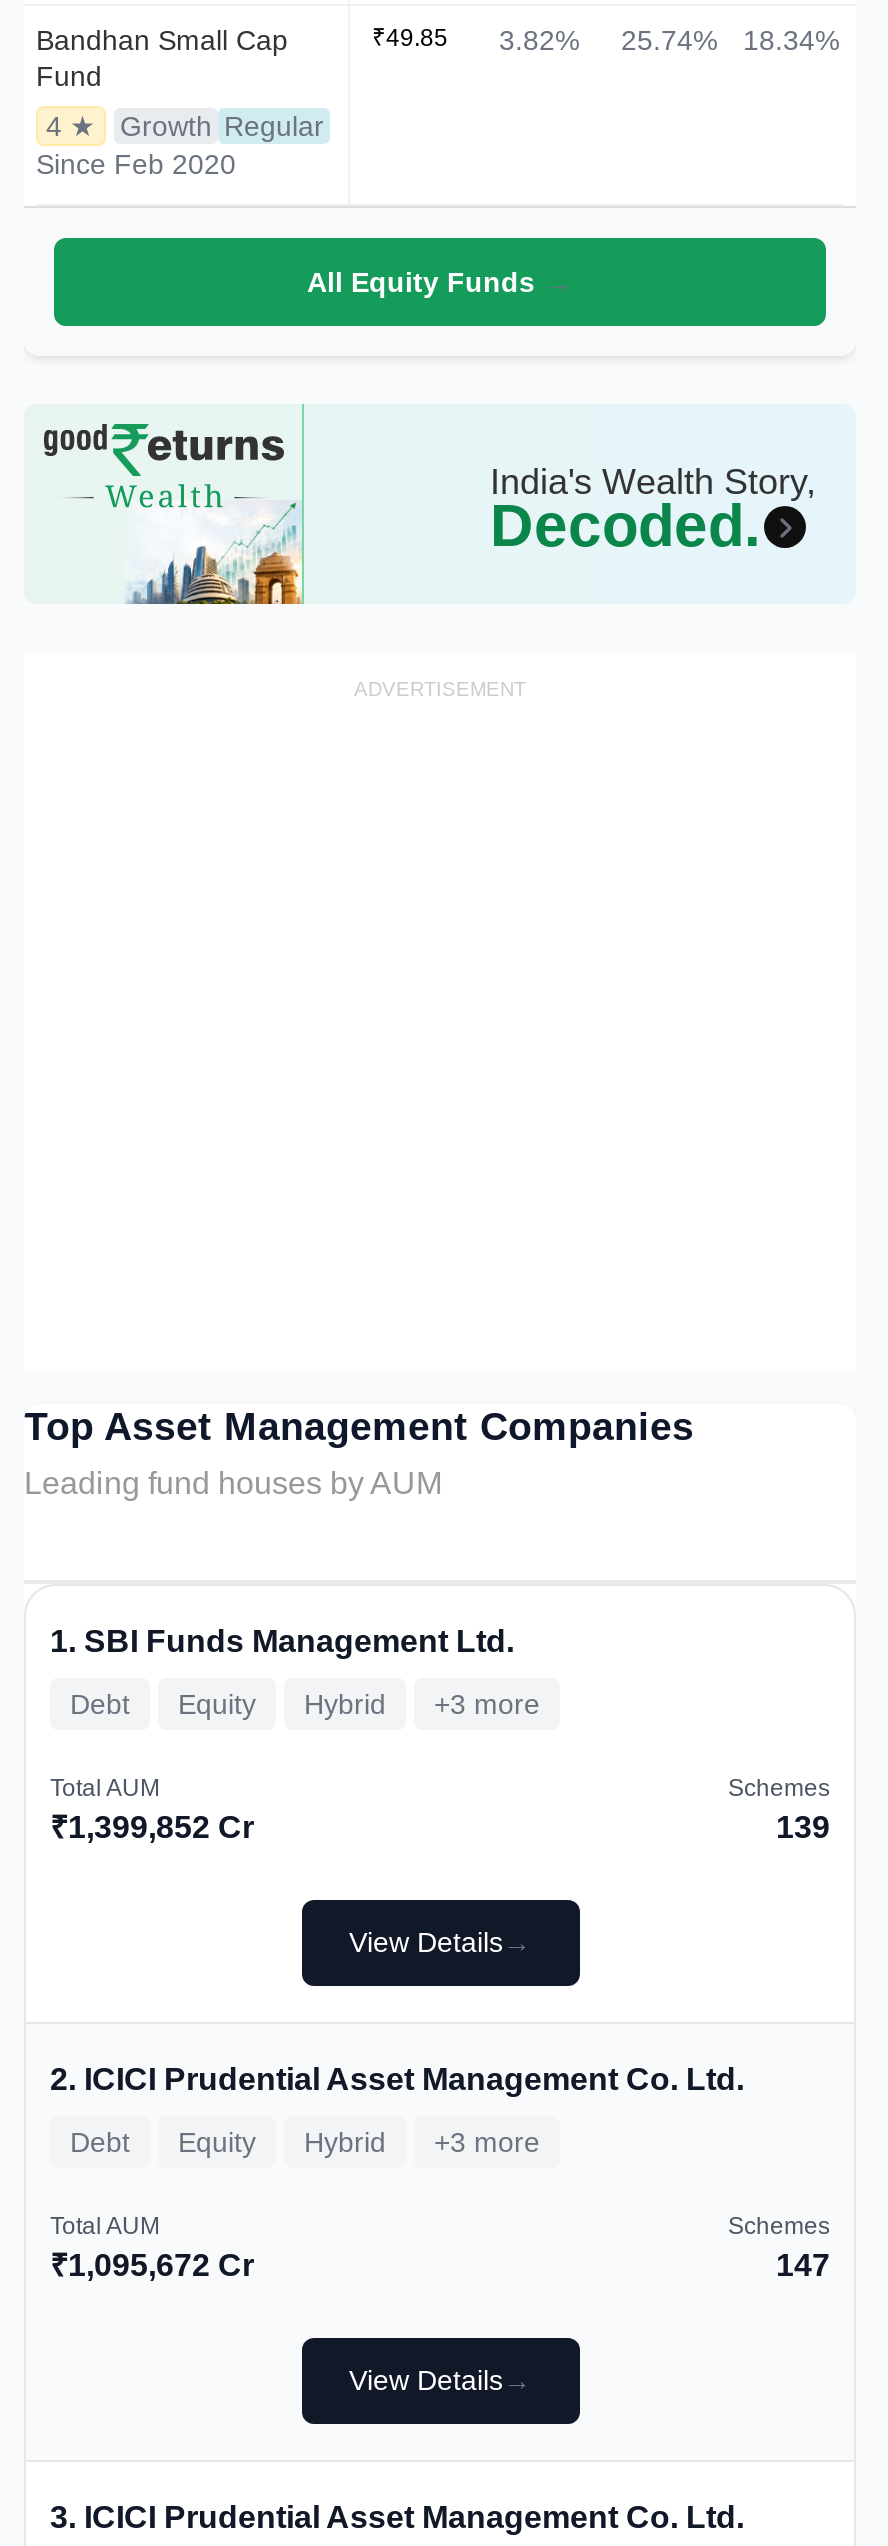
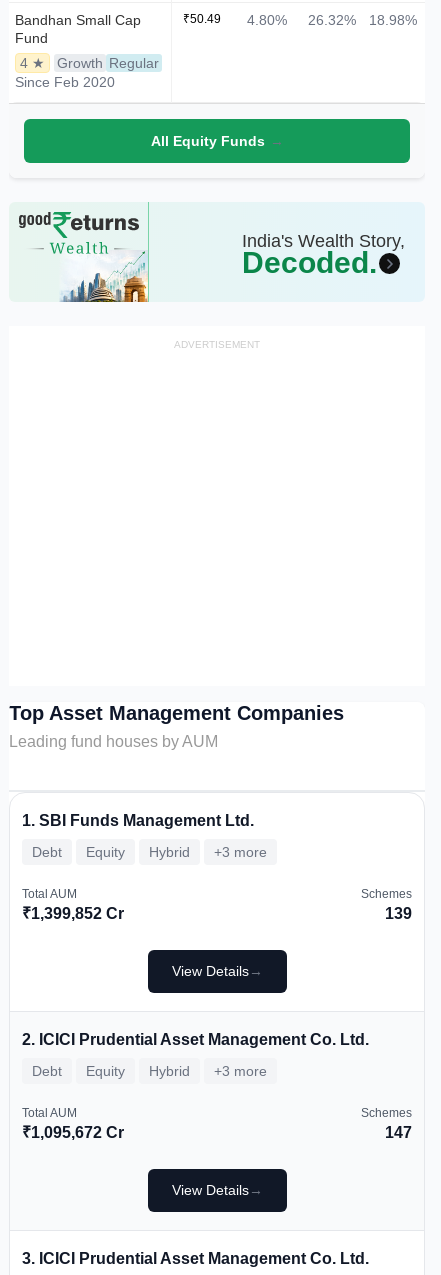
[372,24,448,52] ₹49.85 -> [183,12,221,26] ₹50.49
[499,24,579,56] 3.82% -> [246,12,286,28] 4.80%
[621,24,717,56] 25.74% -> [307,12,355,28] 26.32%
[743,24,839,56] 18.34% -> [368,12,416,28] 18.98%

